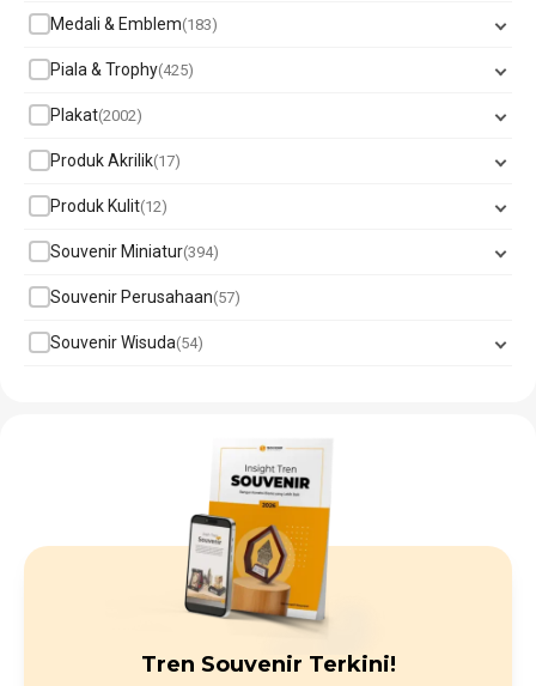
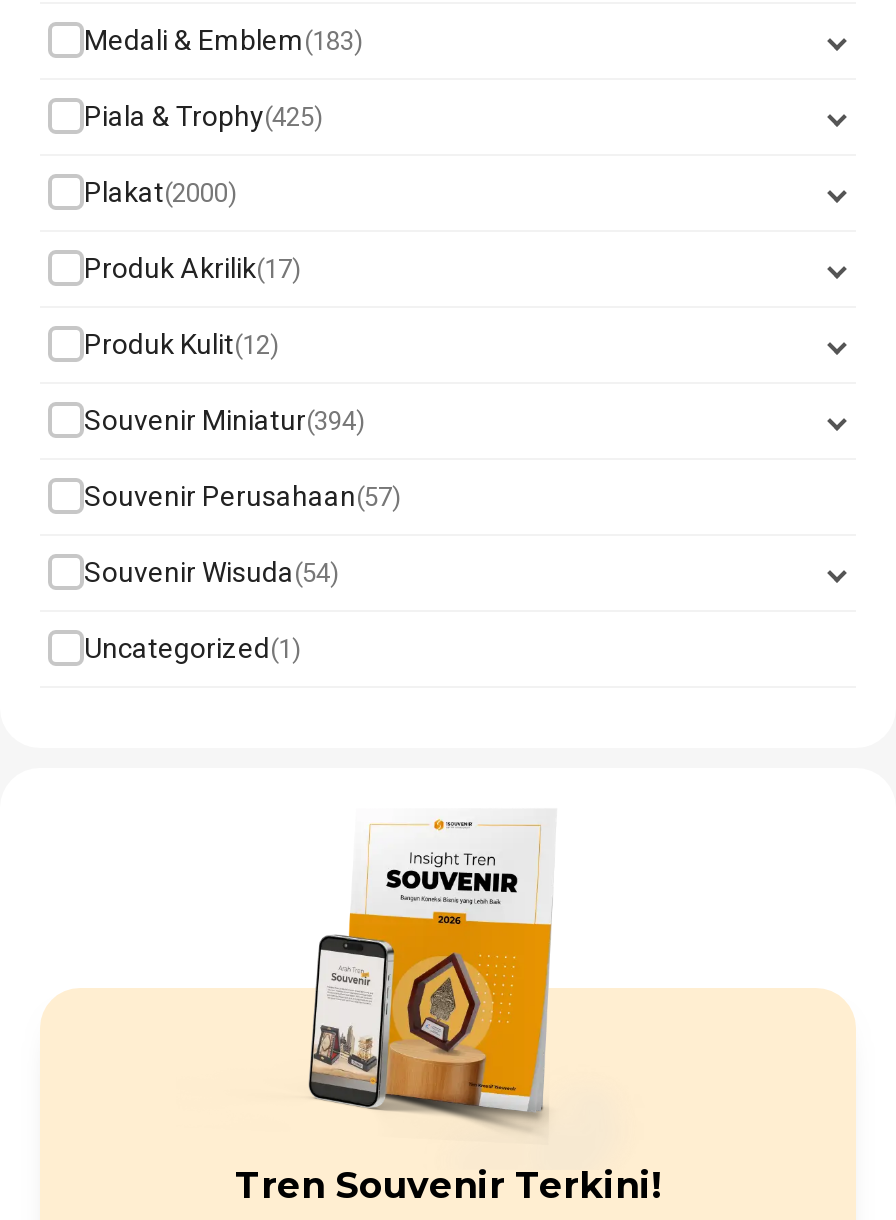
[50,105,136,124] Plakat 2002 -> [84,176,228,208] Plakat 2000
none -> [84,632,292,664] Uncategorized 1

